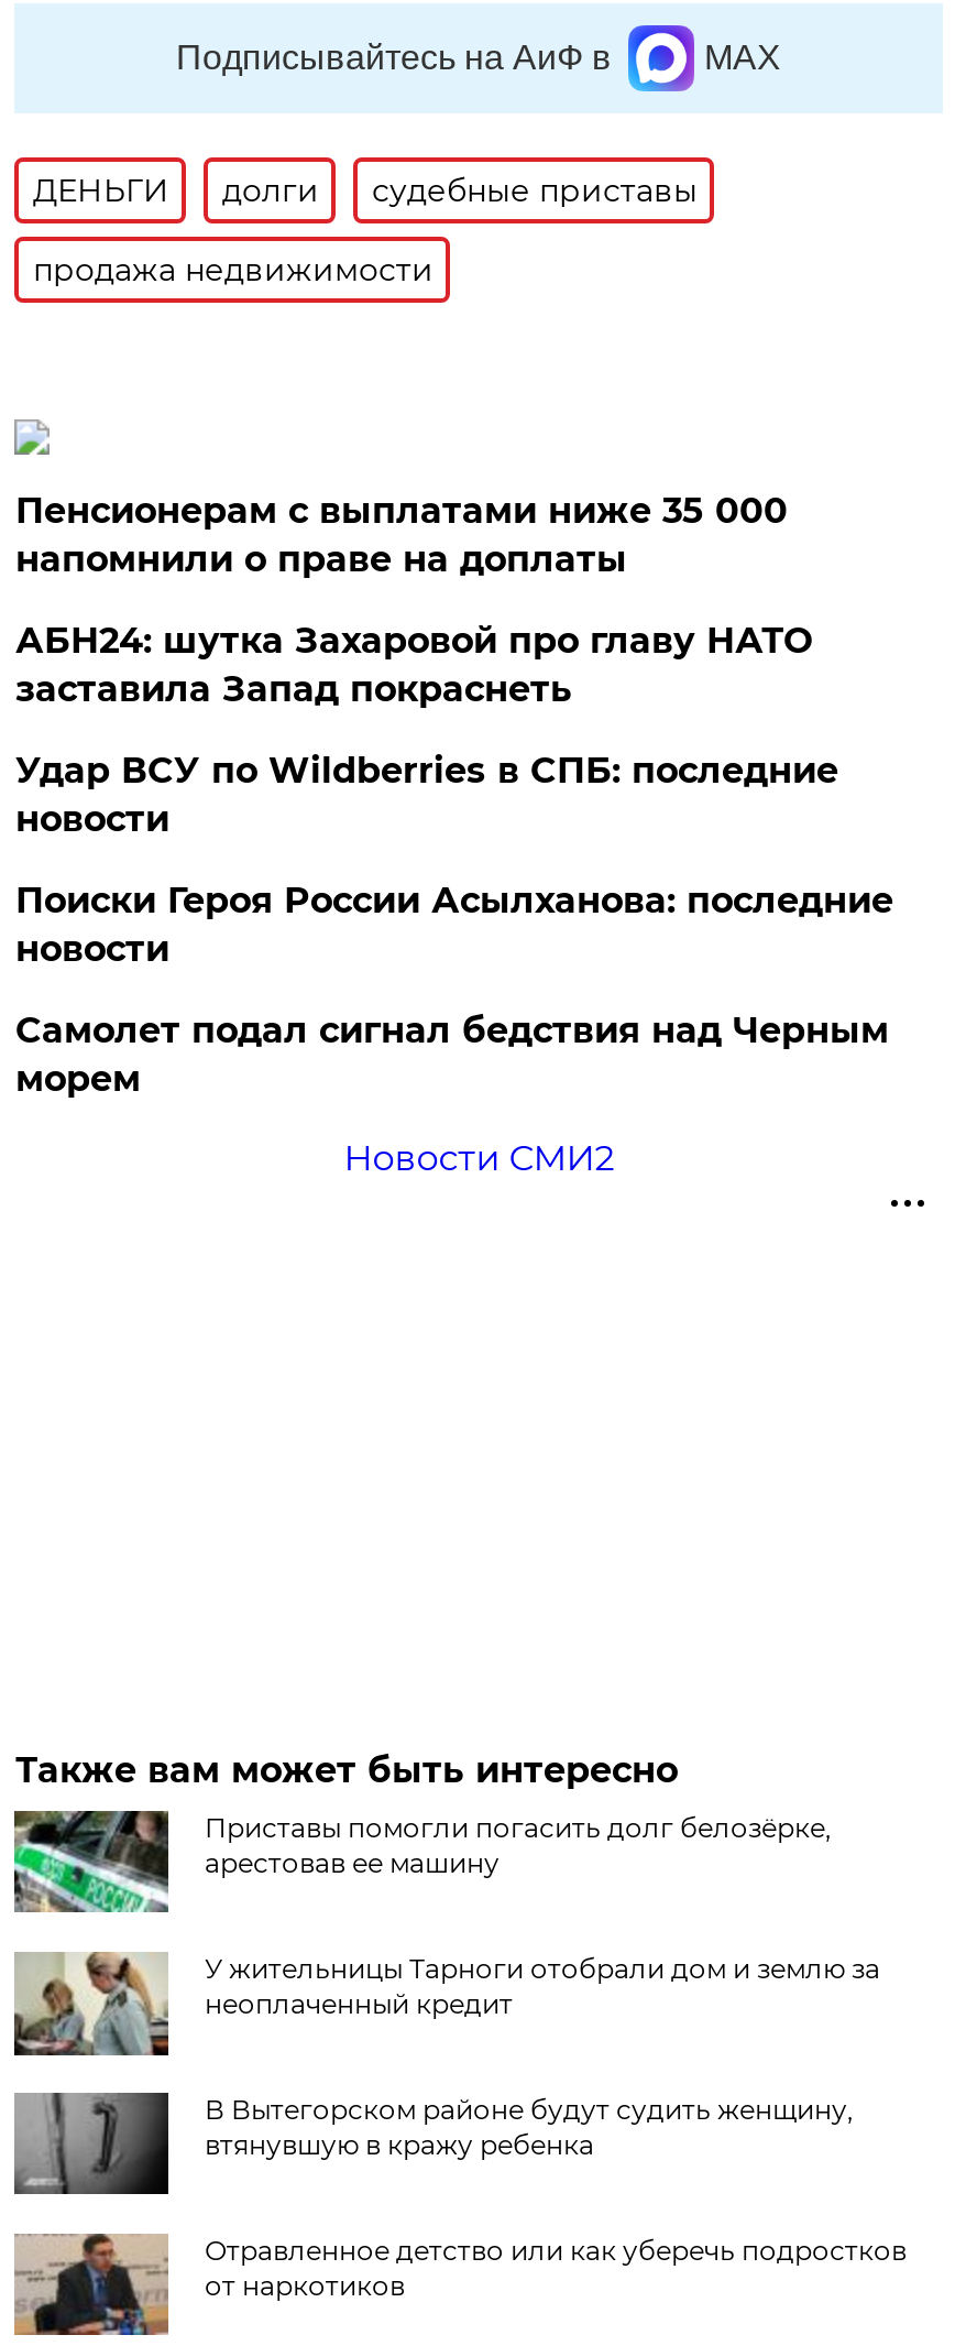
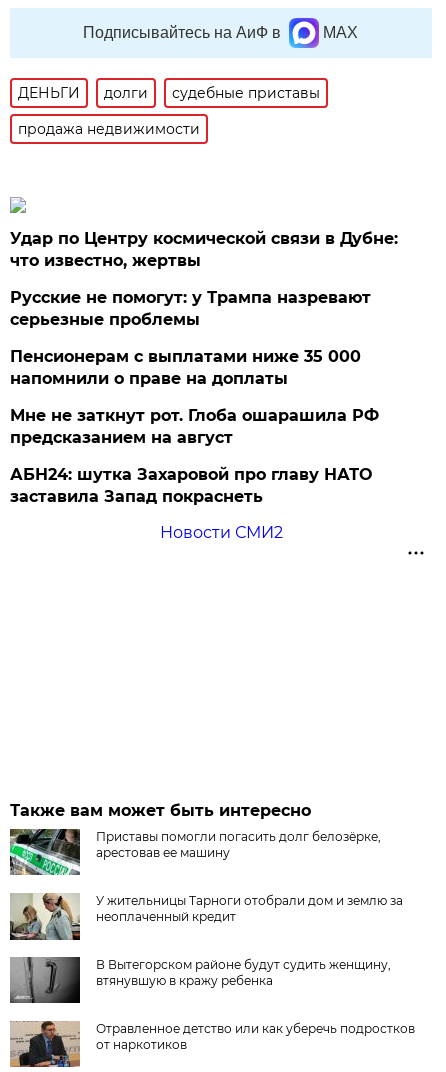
none -> [10,229,398,329] Удар по Центру космической связи в Дубне: | что известно, жертвы | Русские не помогут: у Трампа назревают | серьезные проблемы
moved [15,490,788,581] -> [10,347,361,388]: Пенсионерам с выплатами ниже 35 000 | напомнили о праве на доплаты
none -> [10,406,379,447] Мне не заткнут рот. Глоба ошарашила РФ | предсказанием на август
moved [15,620,812,711] -> [10,465,372,506]: АБН24: шутка Захаровой про главу НАТО | заставила Запад покраснеть
[15,750,893,1100] Удар ВСУ по Wildberries в СПБ: последние | новости | Поиски Героя России Асылханова: последние | новости | Самолет подал сигнал бедствия над Черным | морем -> none

